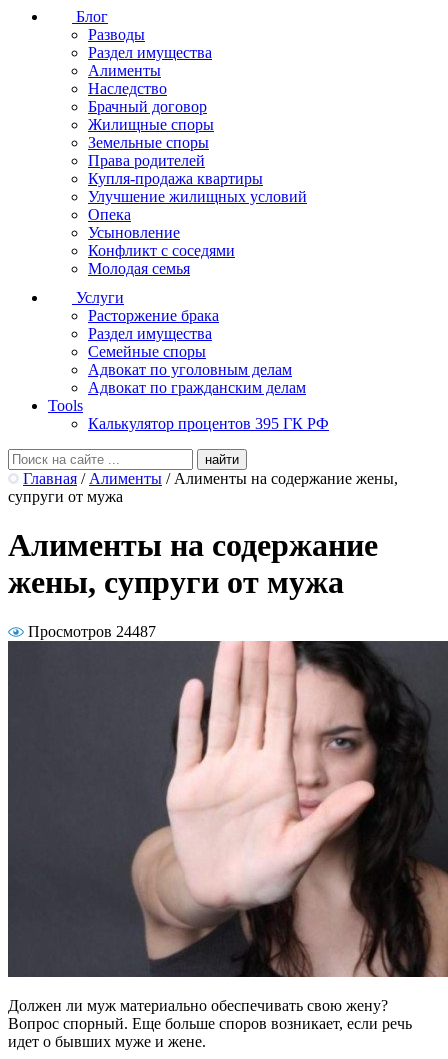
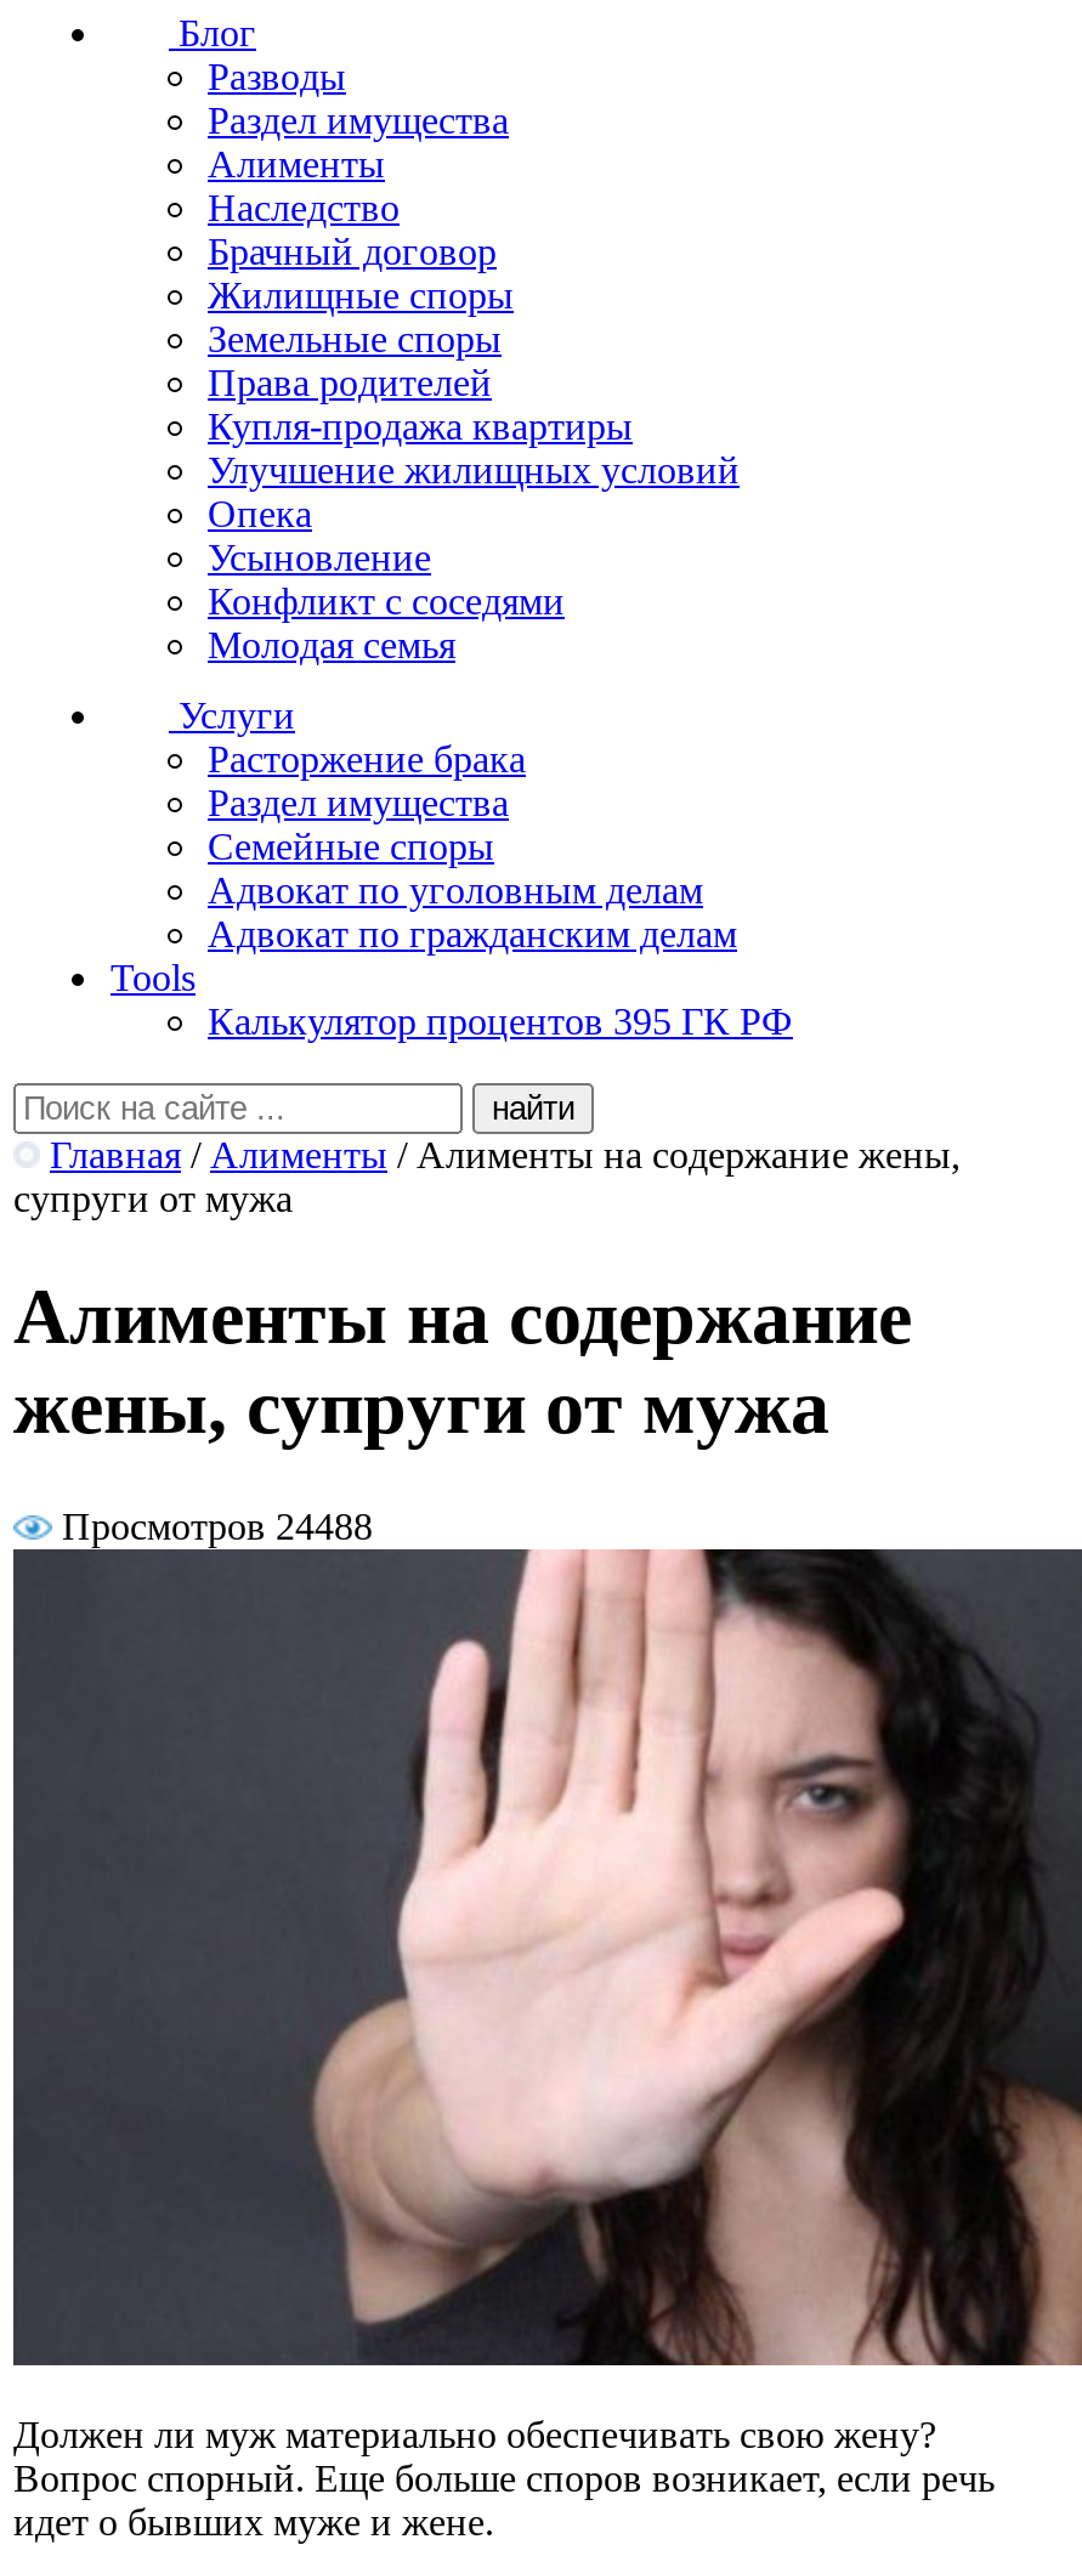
[28,623,156,640] Просмотров 24487 -> [62,1505,373,1547] Просмотров 24488

